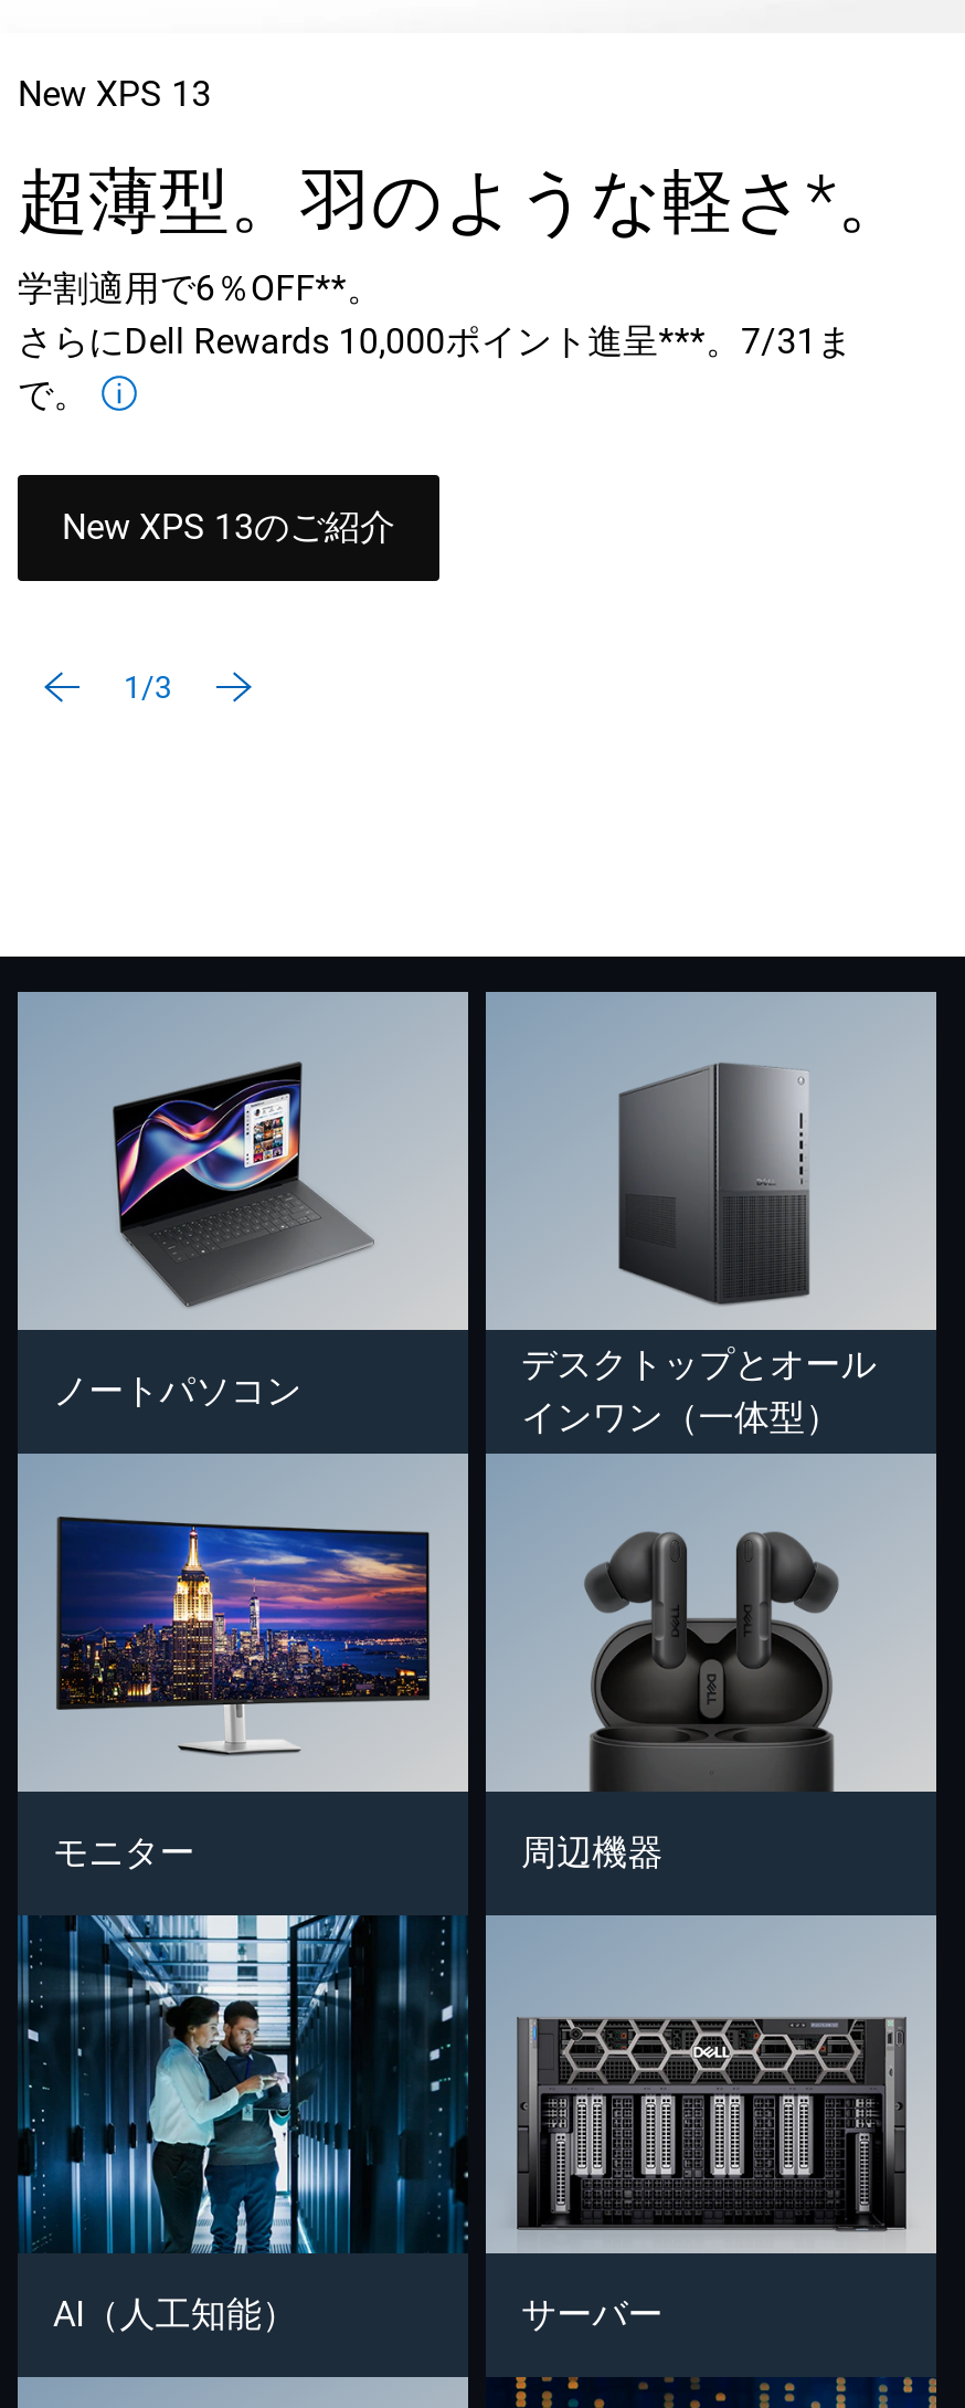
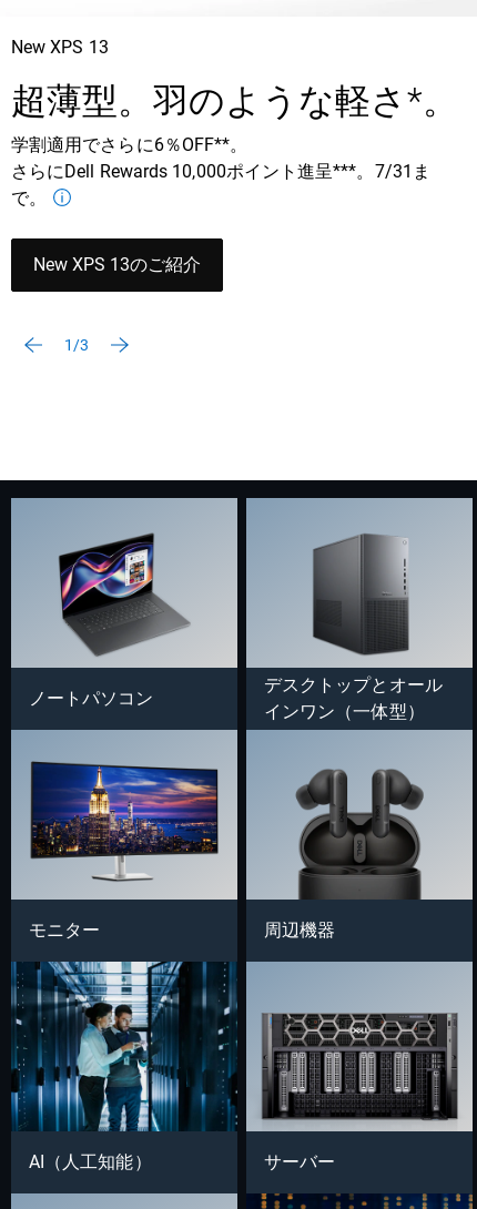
[18,267,382,309] 学割適用で6％OFF**。 -> [11,134,248,155] 学割適用でさらに6％OFF**。

